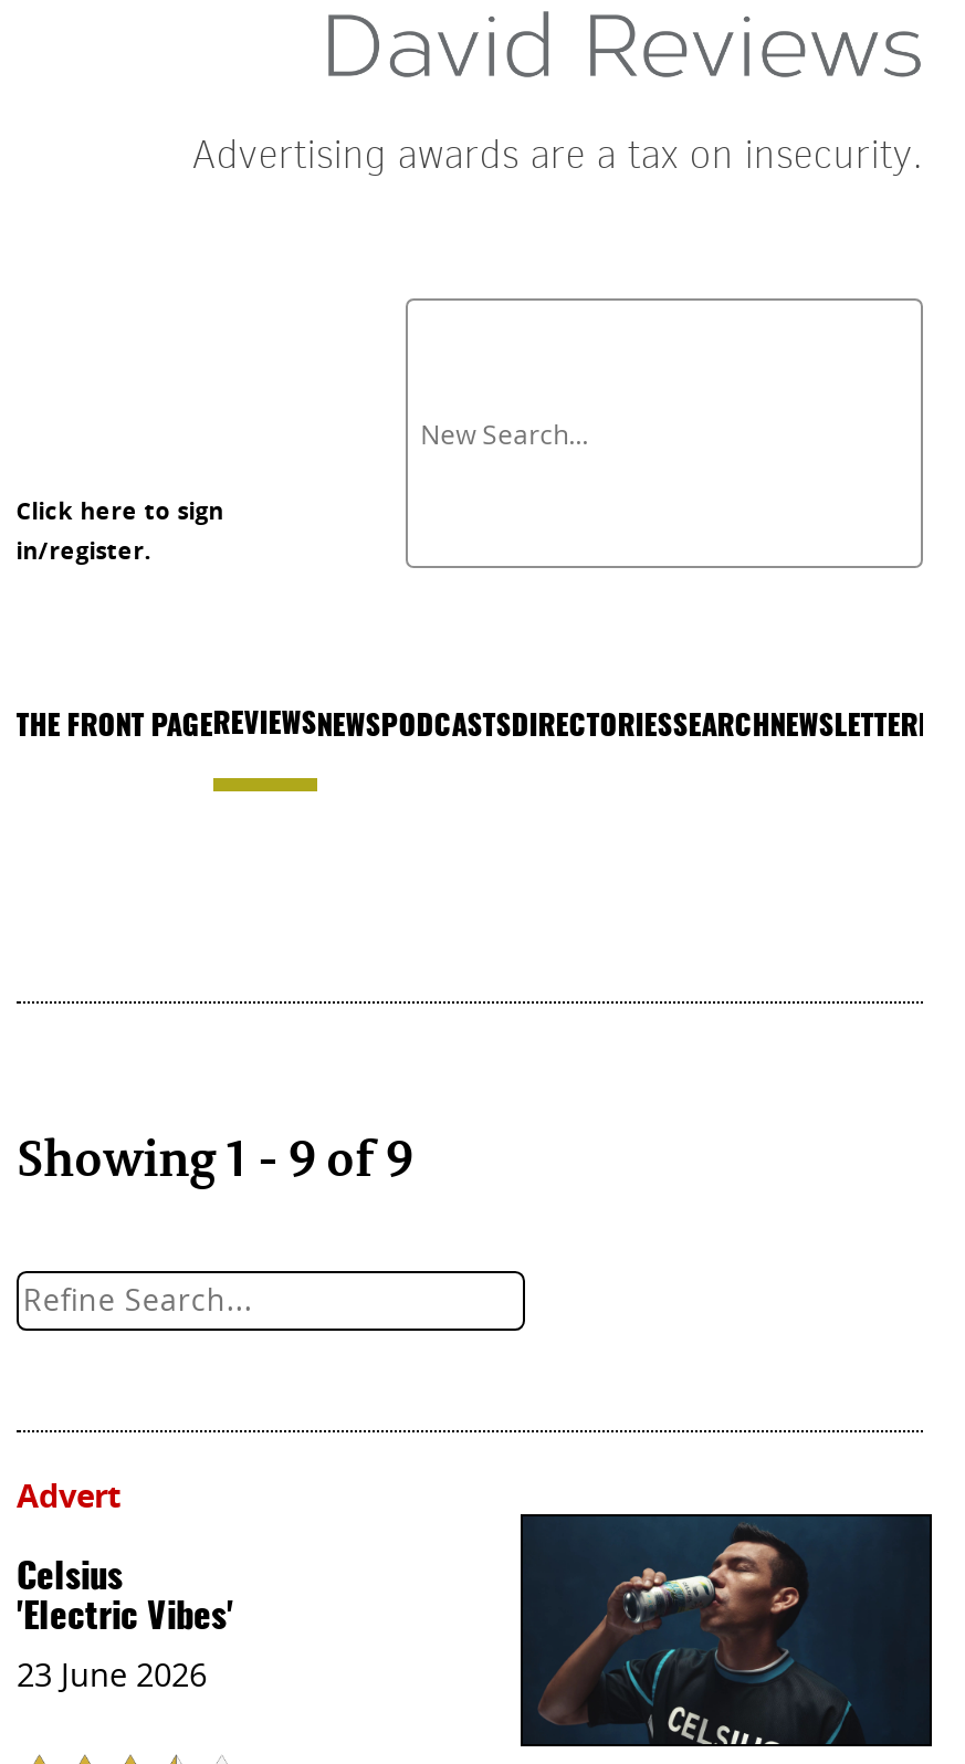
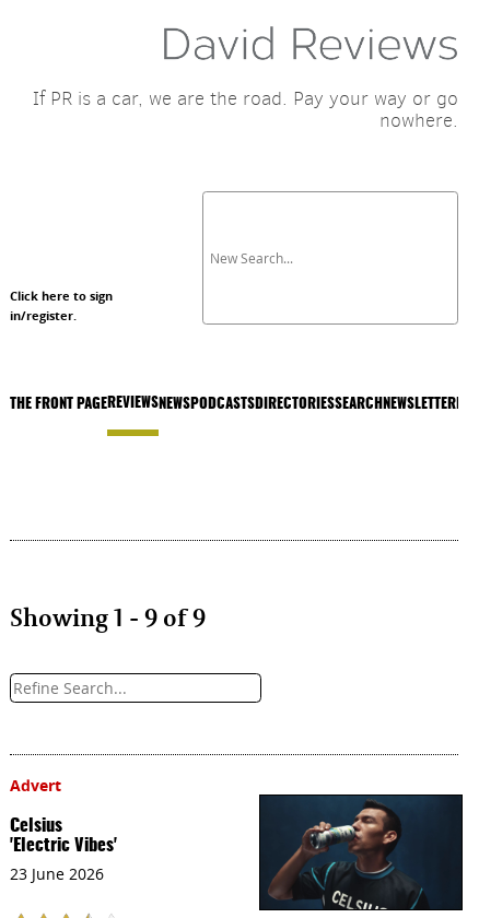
[192,129,923,182] Advertising awards are a tax on insecurity. -> [33,85,458,133] If PR is a car, we are the road. Pay your way or go | nowhere.

